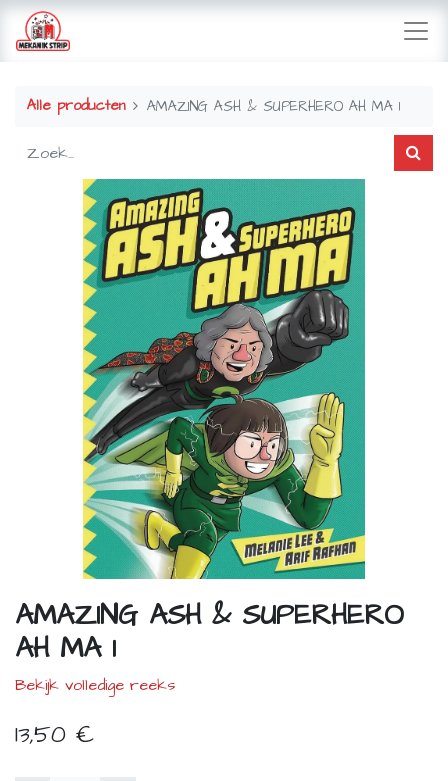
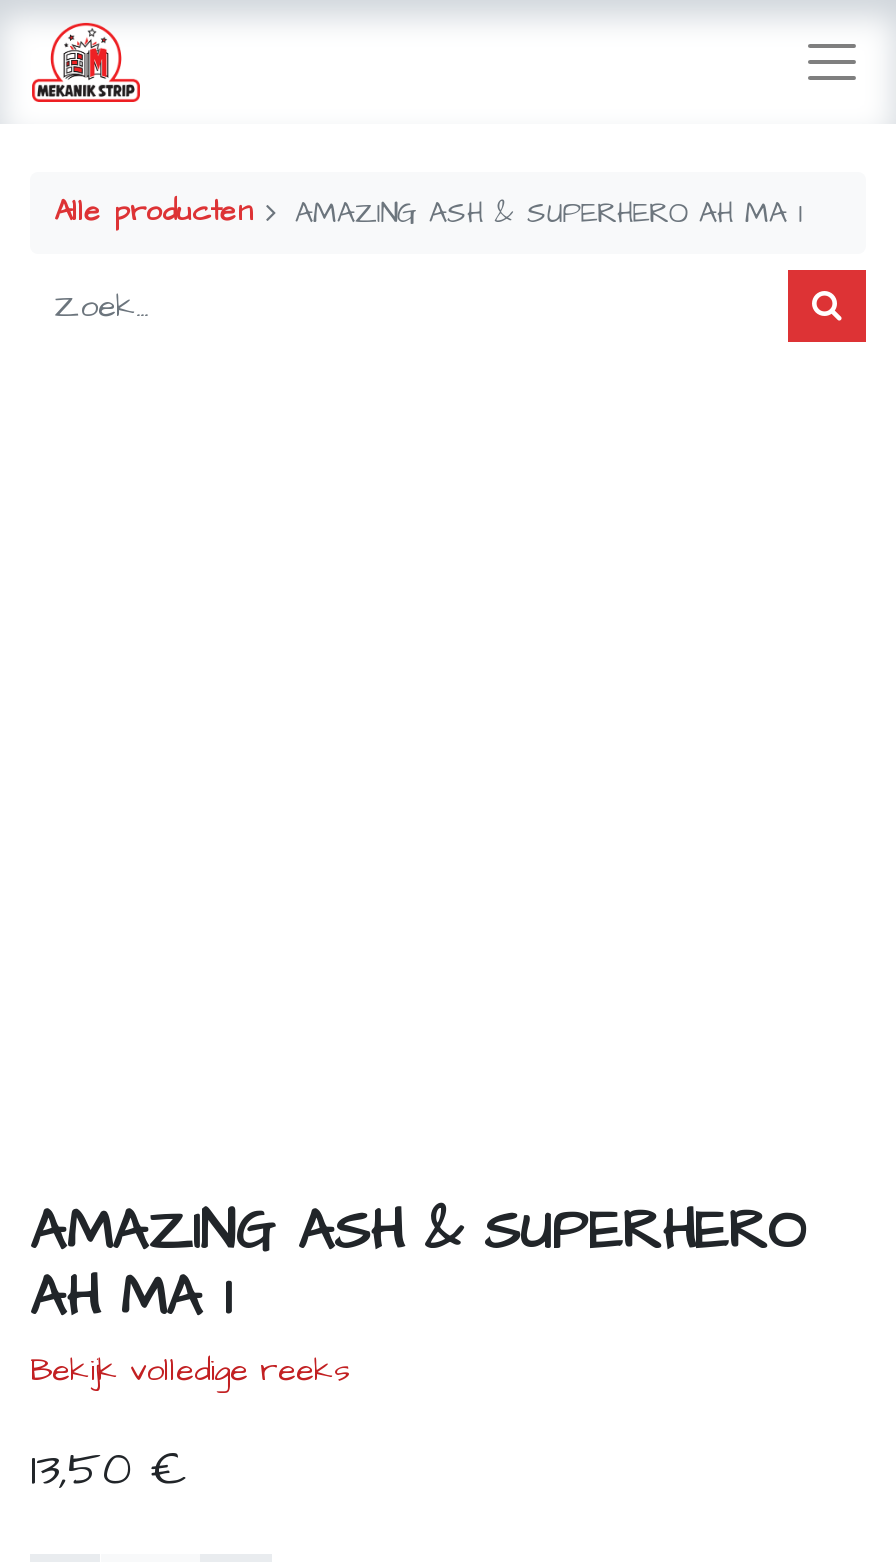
[82,178,366,580] [image] -> none

